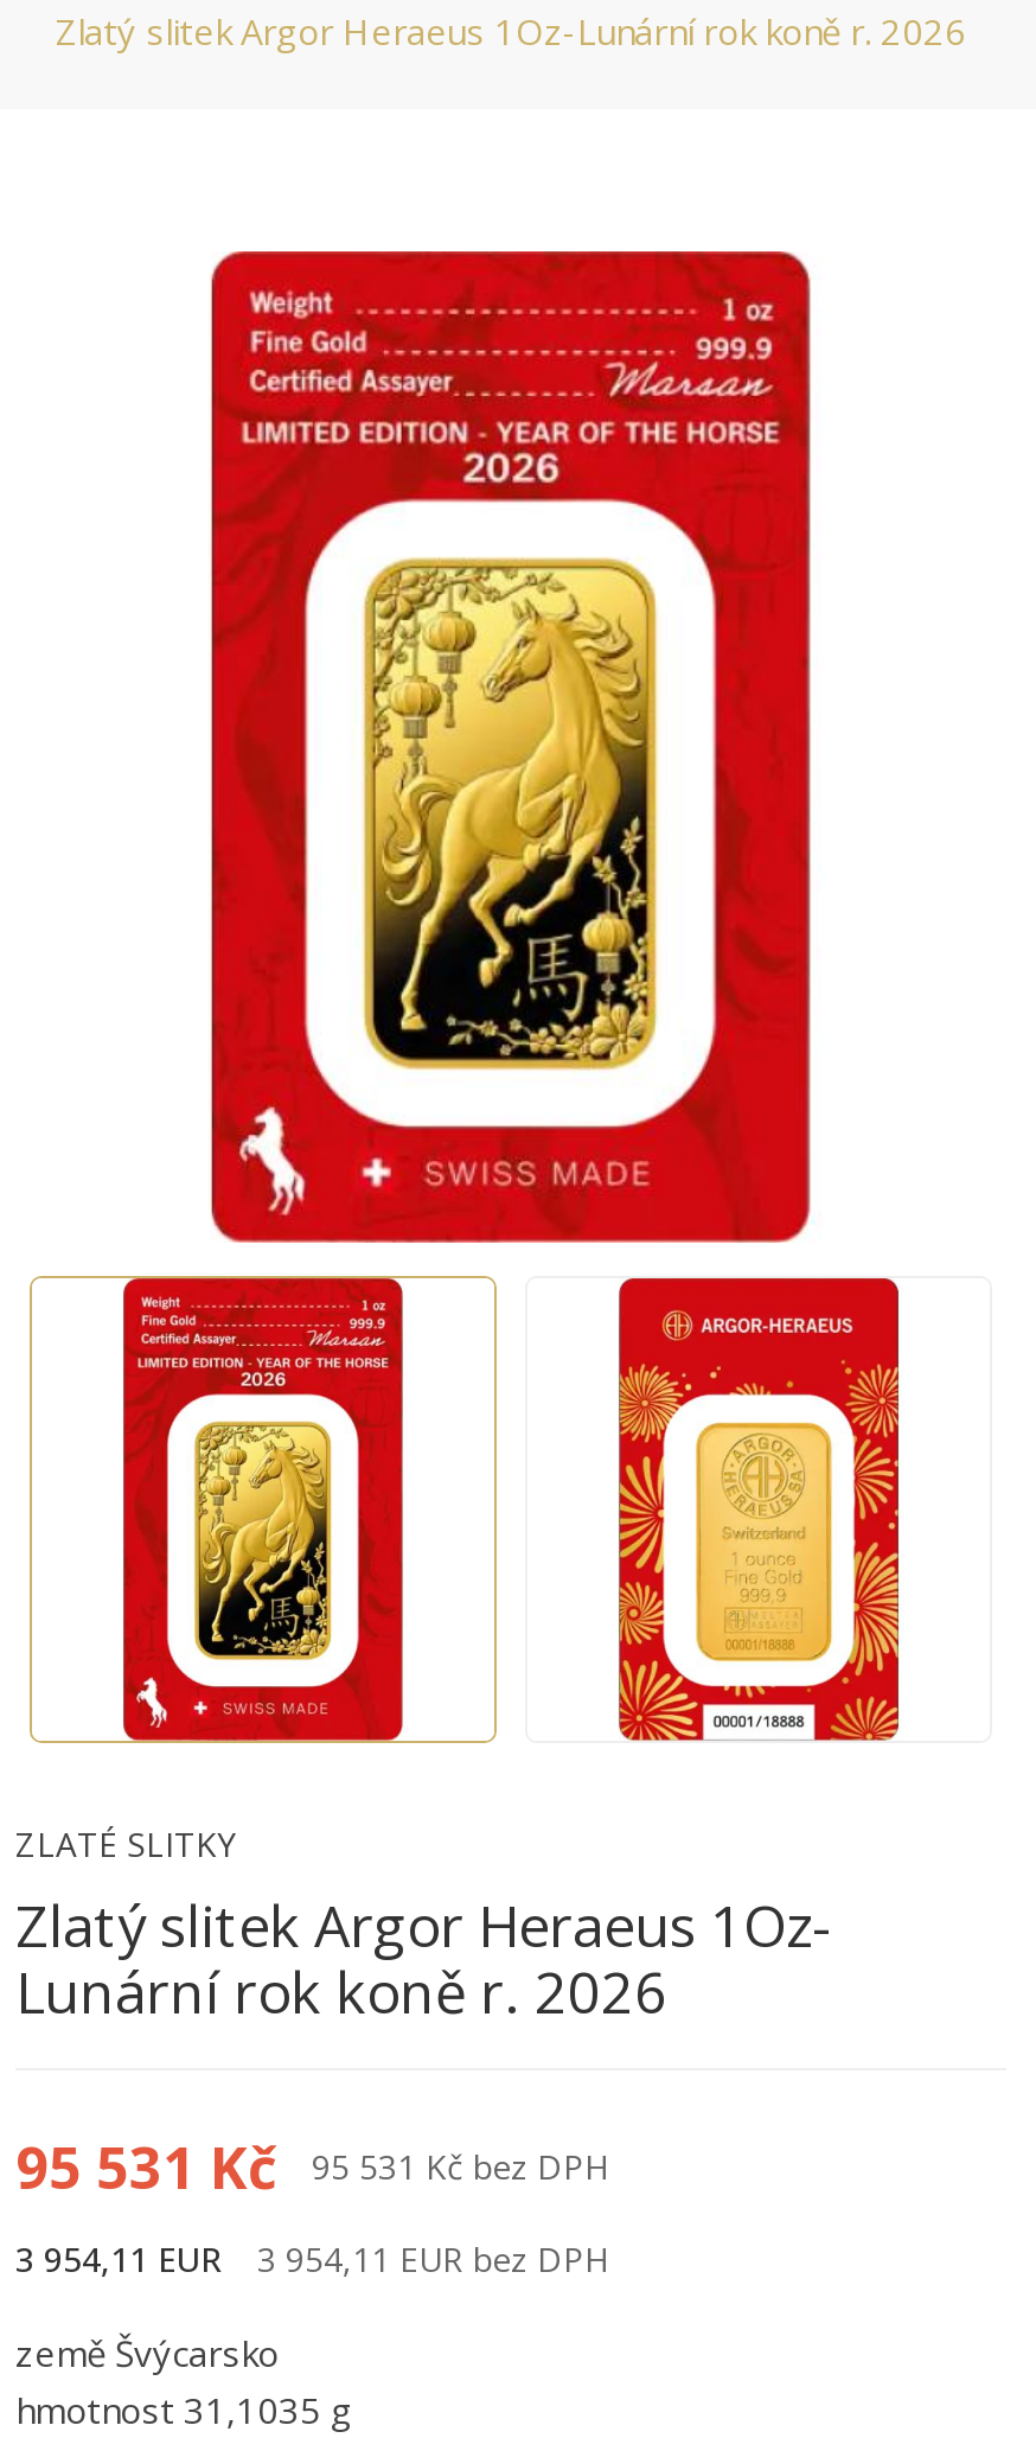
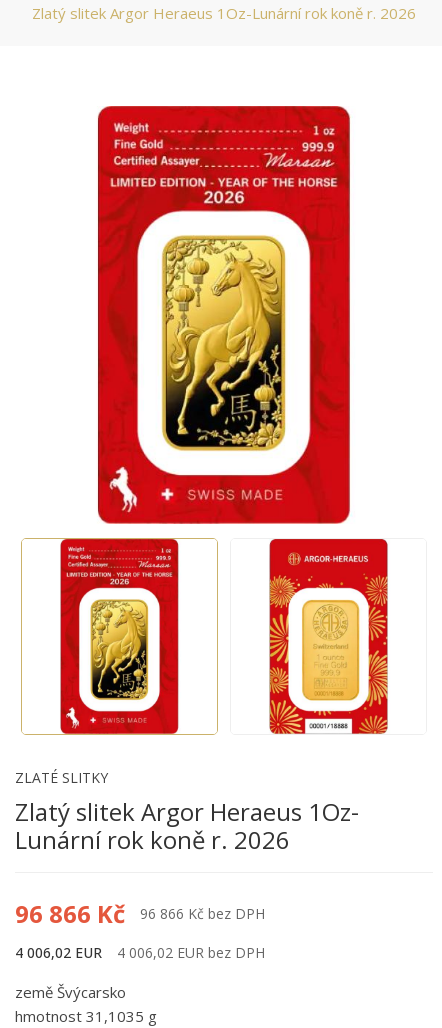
[15,2127,276,2206] 95 531 Kč -> [15,897,125,930] 96 866 Kč
[312,2144,608,2189] 95 531 Kč bez DPH -> [140,904,265,923] 96 866 Kč bez DPH
[15,2236,222,2281] 3 954,11 EUR -> [15,943,102,962] 4 006,02 EUR
[257,2236,608,2281] 3 954,11 EUR bez DPH -> [117,943,265,962] 4 006,02 EUR bez DPH

